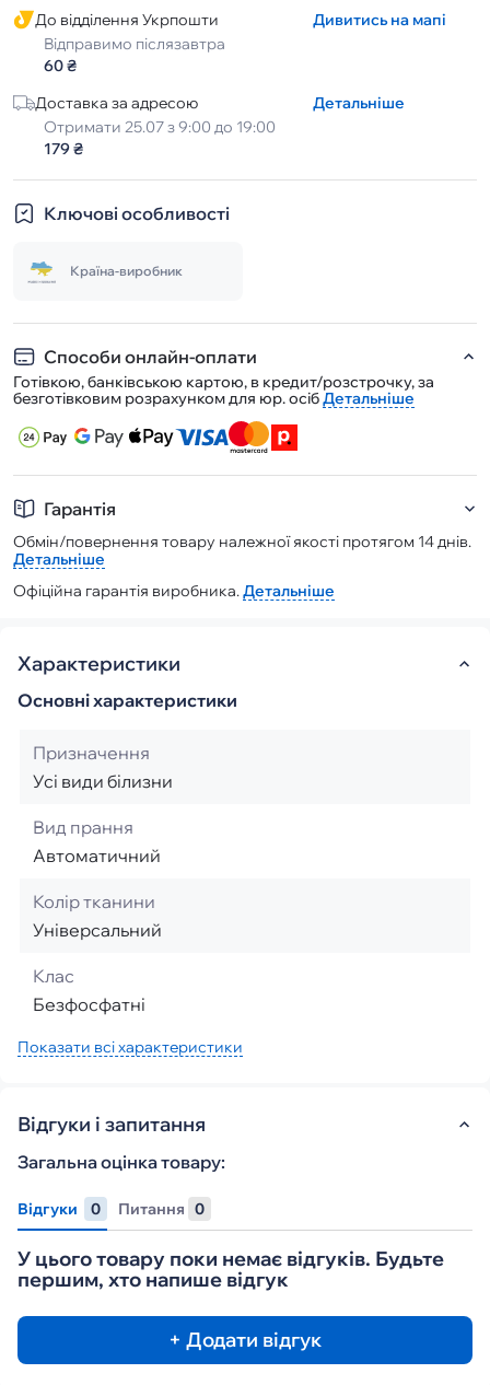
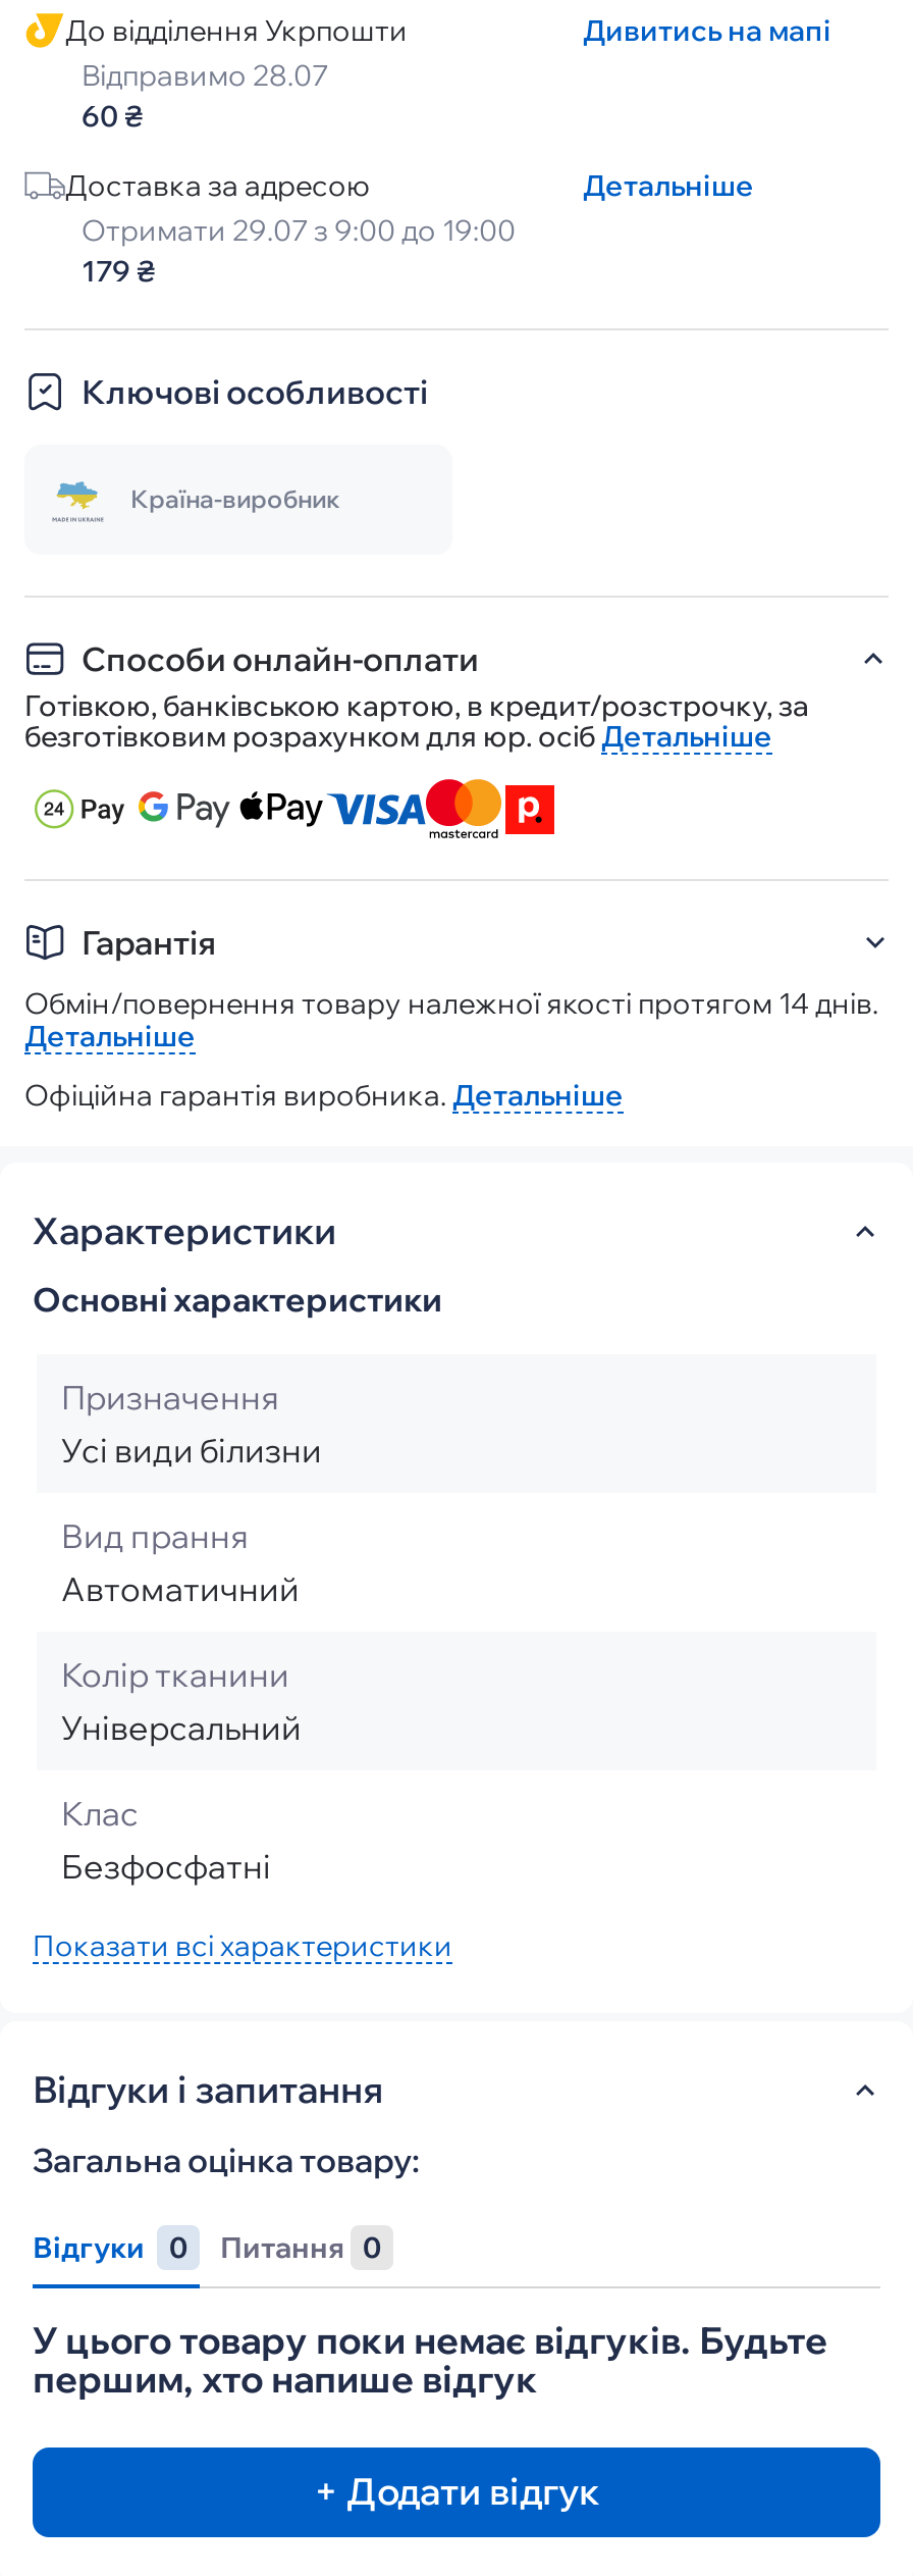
[44,34,225,54] Відправимо післязавтра -> [82,57,328,94] Відправимо 28.07
[44,117,276,137] Отримати 25.07 з 9:00 до 19:00 -> [82,212,516,249] Отримати 29.07 з 9:00 до 19:00

